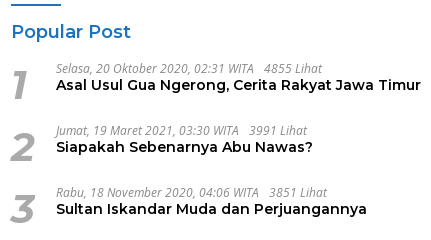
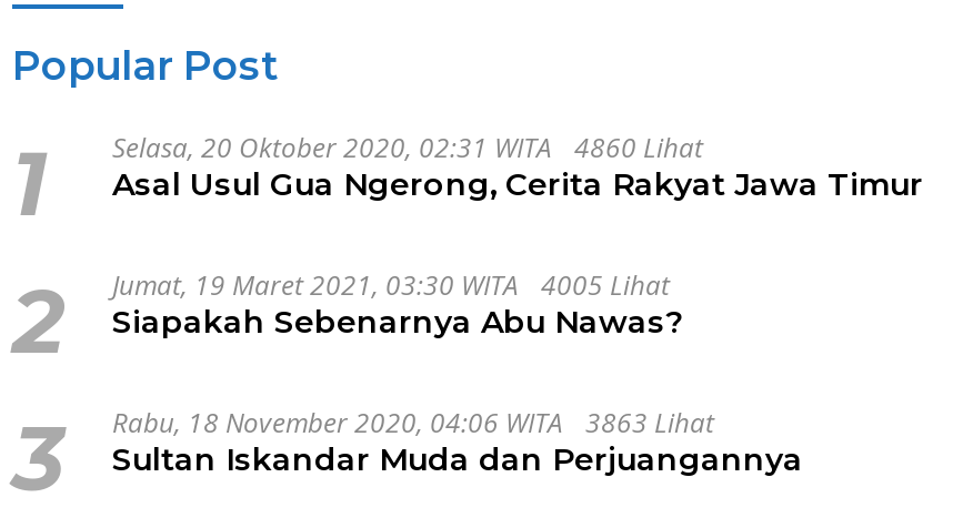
[56,60,322,77] Selasa, 20 Oktober 2020, 02:31 WITA 4855 Lihat -> [112,128,703,166] Selasa, 20 Oktober 2020, 02:31 WITA 4860 Lihat
[56,122,307,139] Jumat, 19 Maret 2021, 03:30 WITA 3991 Lihat -> [112,266,670,303] Jumat, 19 Maret 2021, 03:30 WITA 4005 Lihat
[56,184,327,201] Rabu, 18 November 2020, 04:06 WITA 3851 Lihat -> [112,403,714,441] Rabu, 18 November 2020, 04:06 WITA 3863 Lihat

